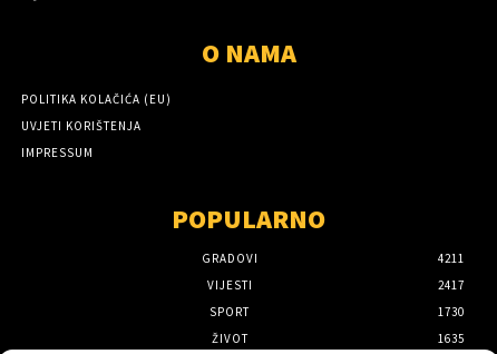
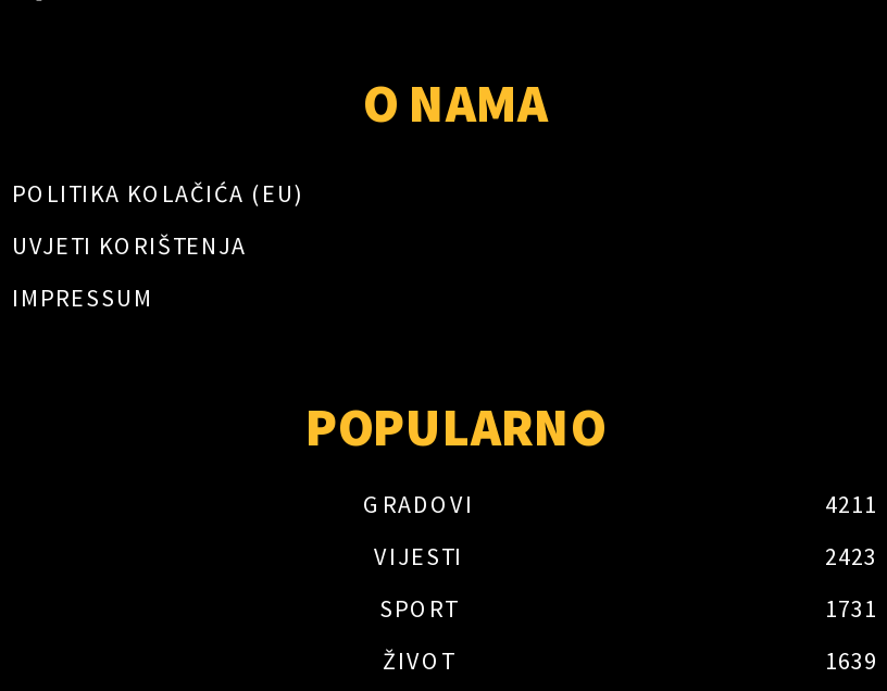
[438,277,465,293] 2417 -> [825,541,877,571] 2423
[438,304,465,319] 1730 -> [825,593,877,623] 1731
[438,330,465,346] 1635 -> [825,645,877,675] 1639

